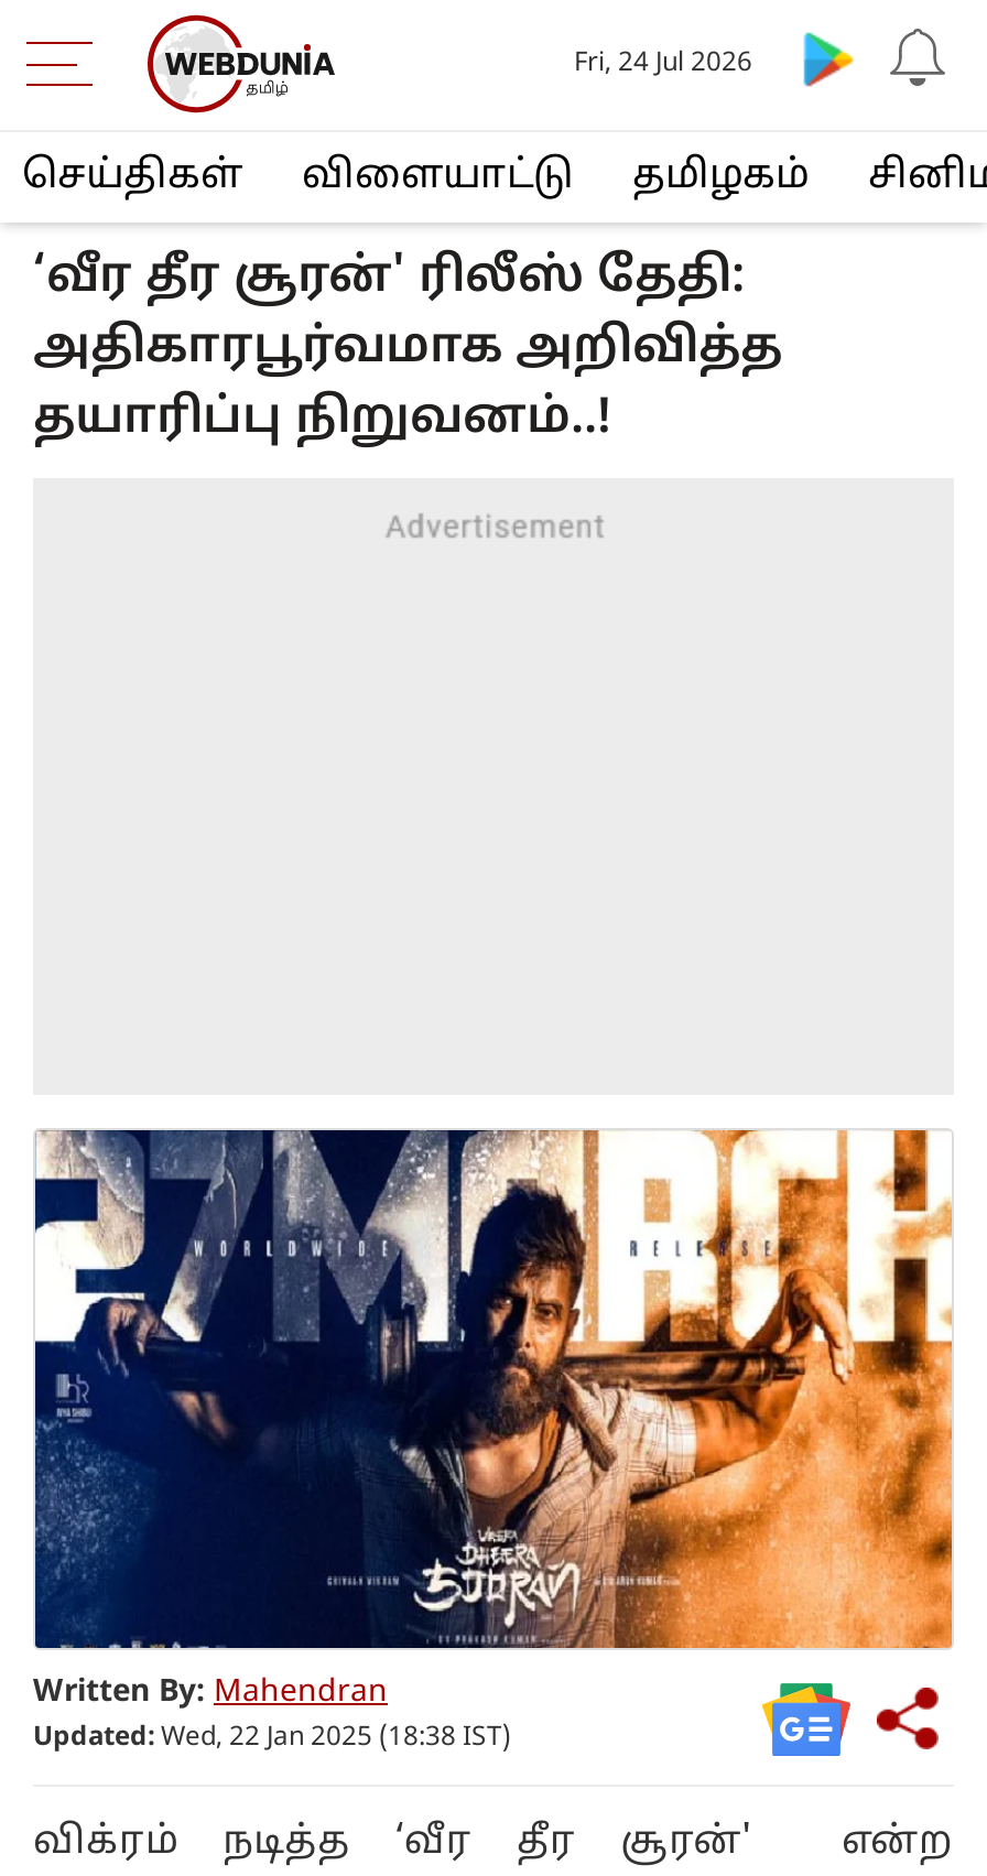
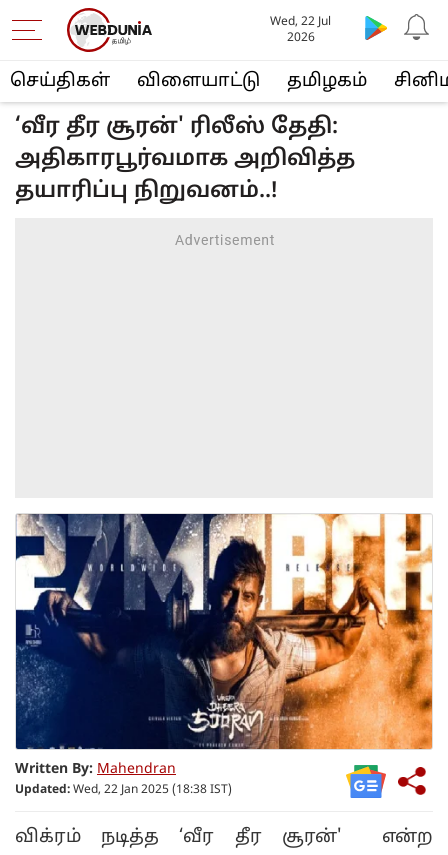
[574,48,752,79] Fri, 24 Jul 2026 -> [270,15,331,45] Wed, 22 Jul | 2026

